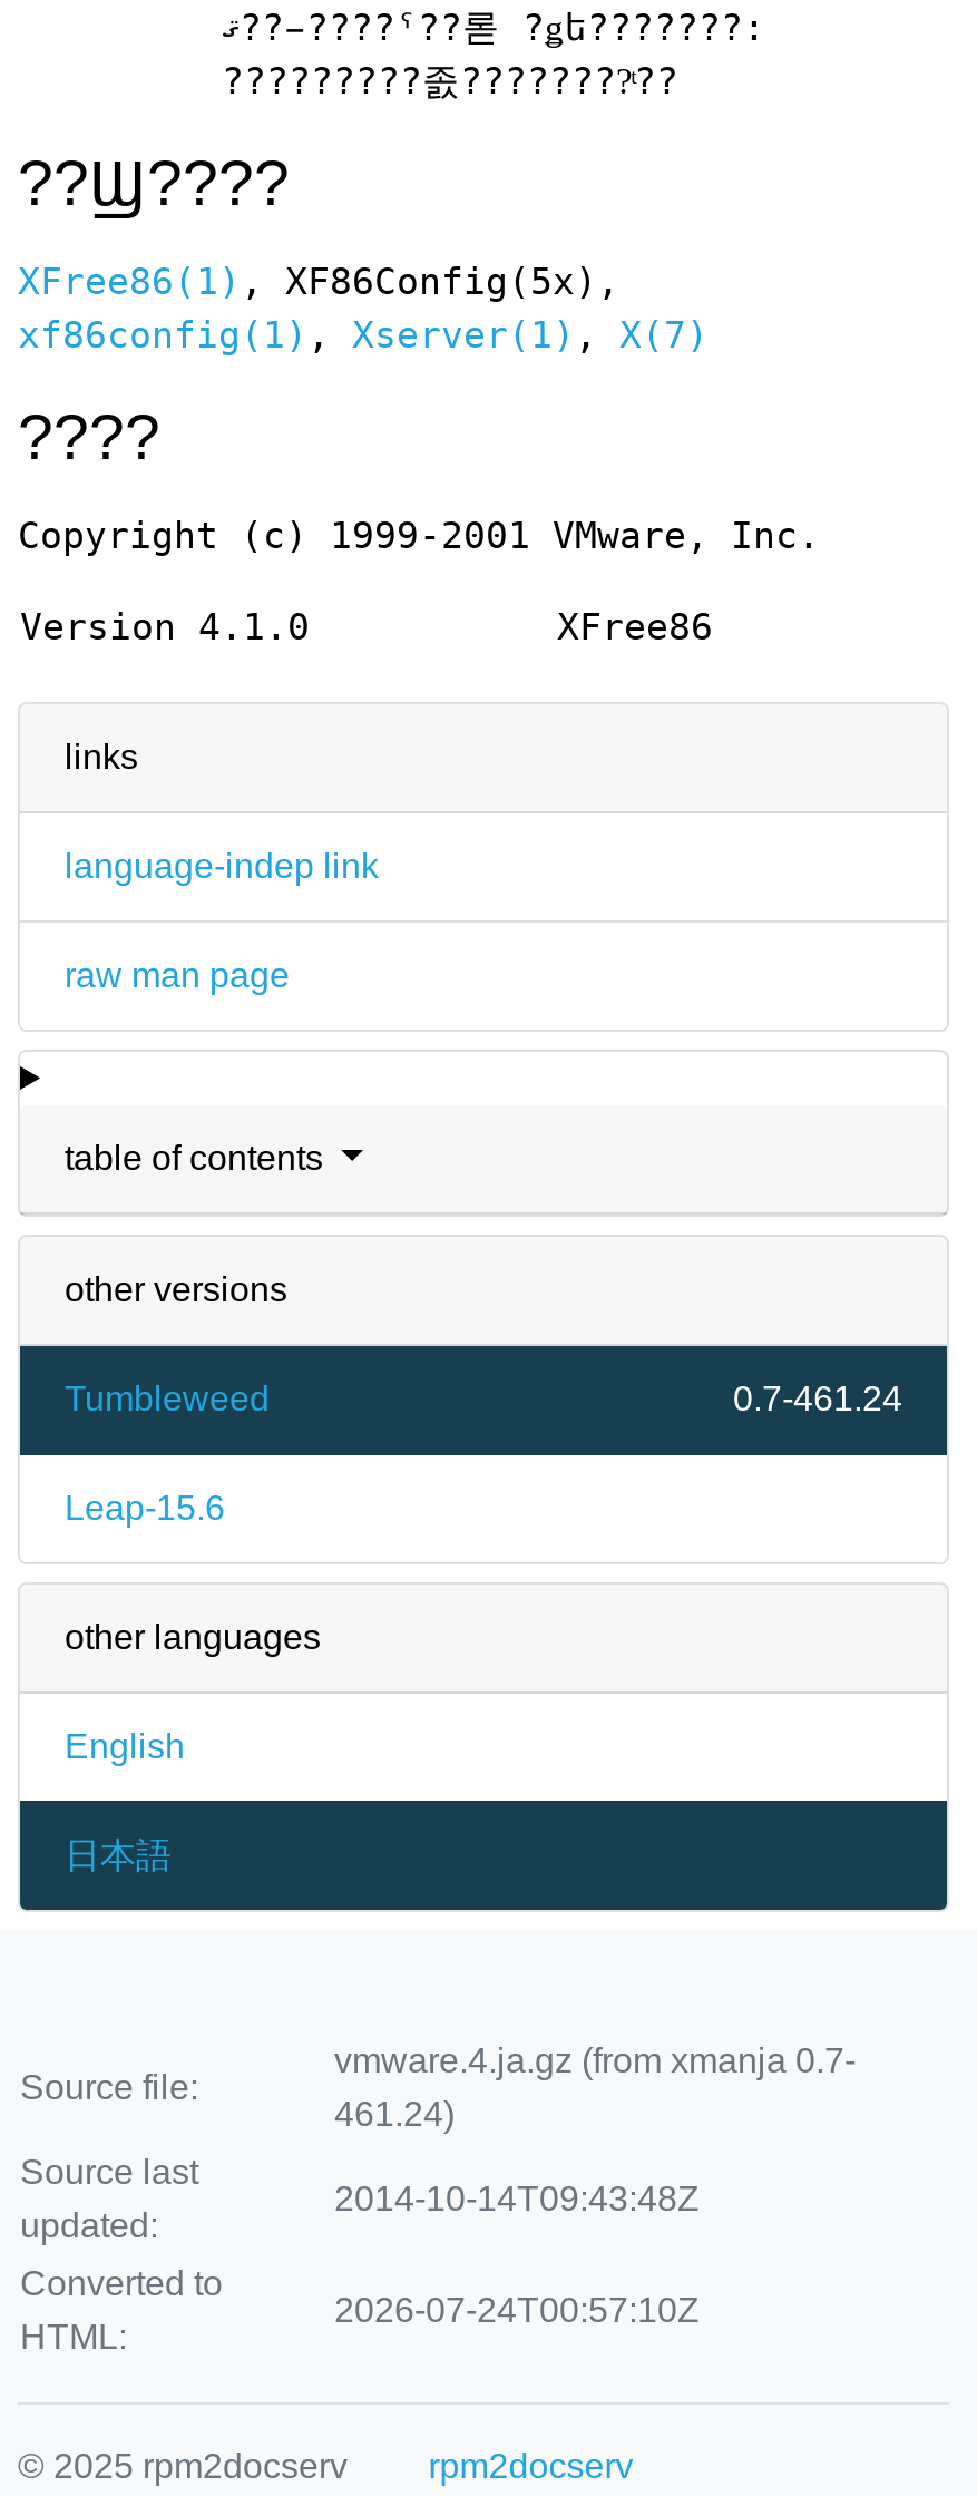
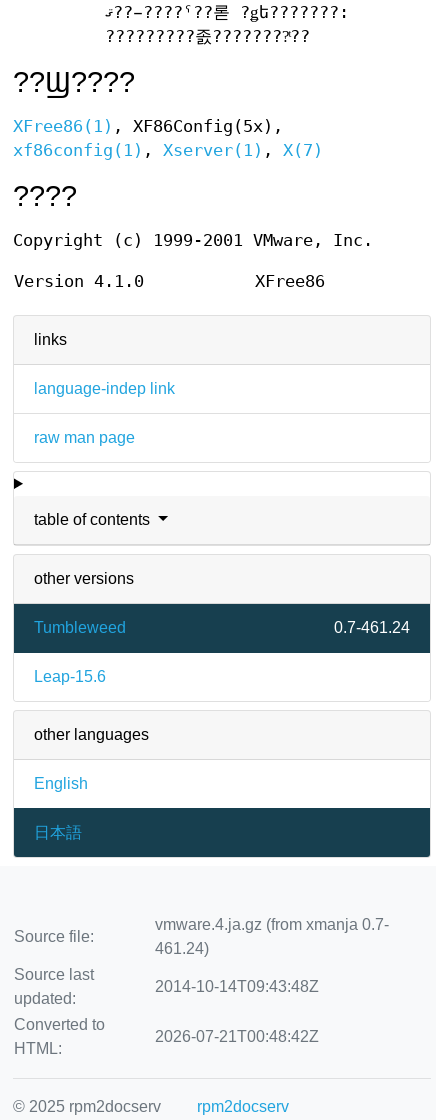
[334,2291,700,2329] 2026-07-24T00:57:10Z -> [155,1028,319,1045] 2026-07-21T00:48:42Z

